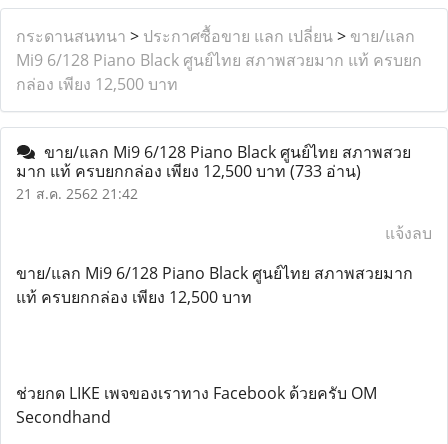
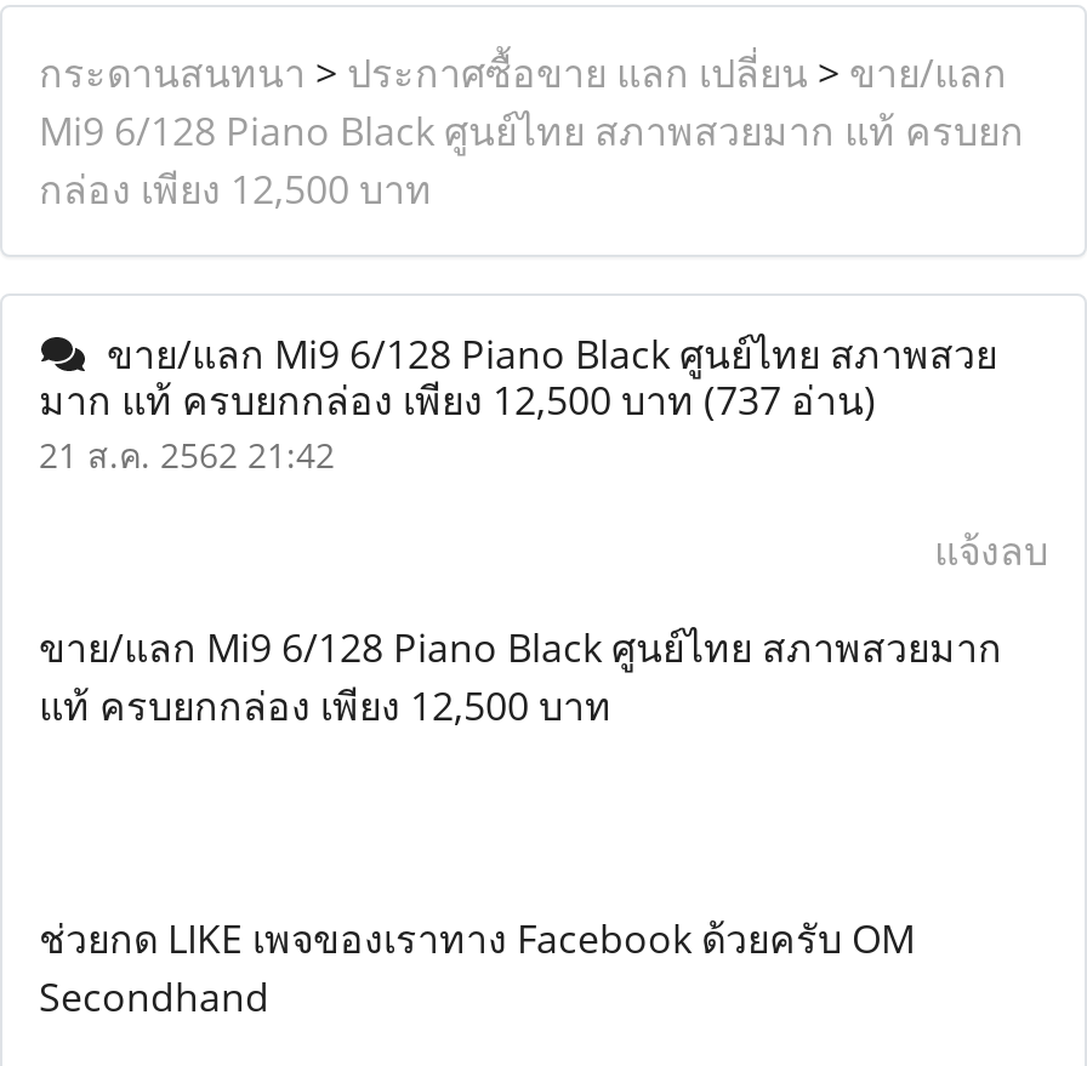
[16,160,361,182] มาก แท้ ครบยกกล่อง เพียง 12,500 บาท(733 อ่าน) -> [39,374,876,427] มาก แท้ ครบยกกล่อง เพียง 12,500 บาท(737 อ่าน)

